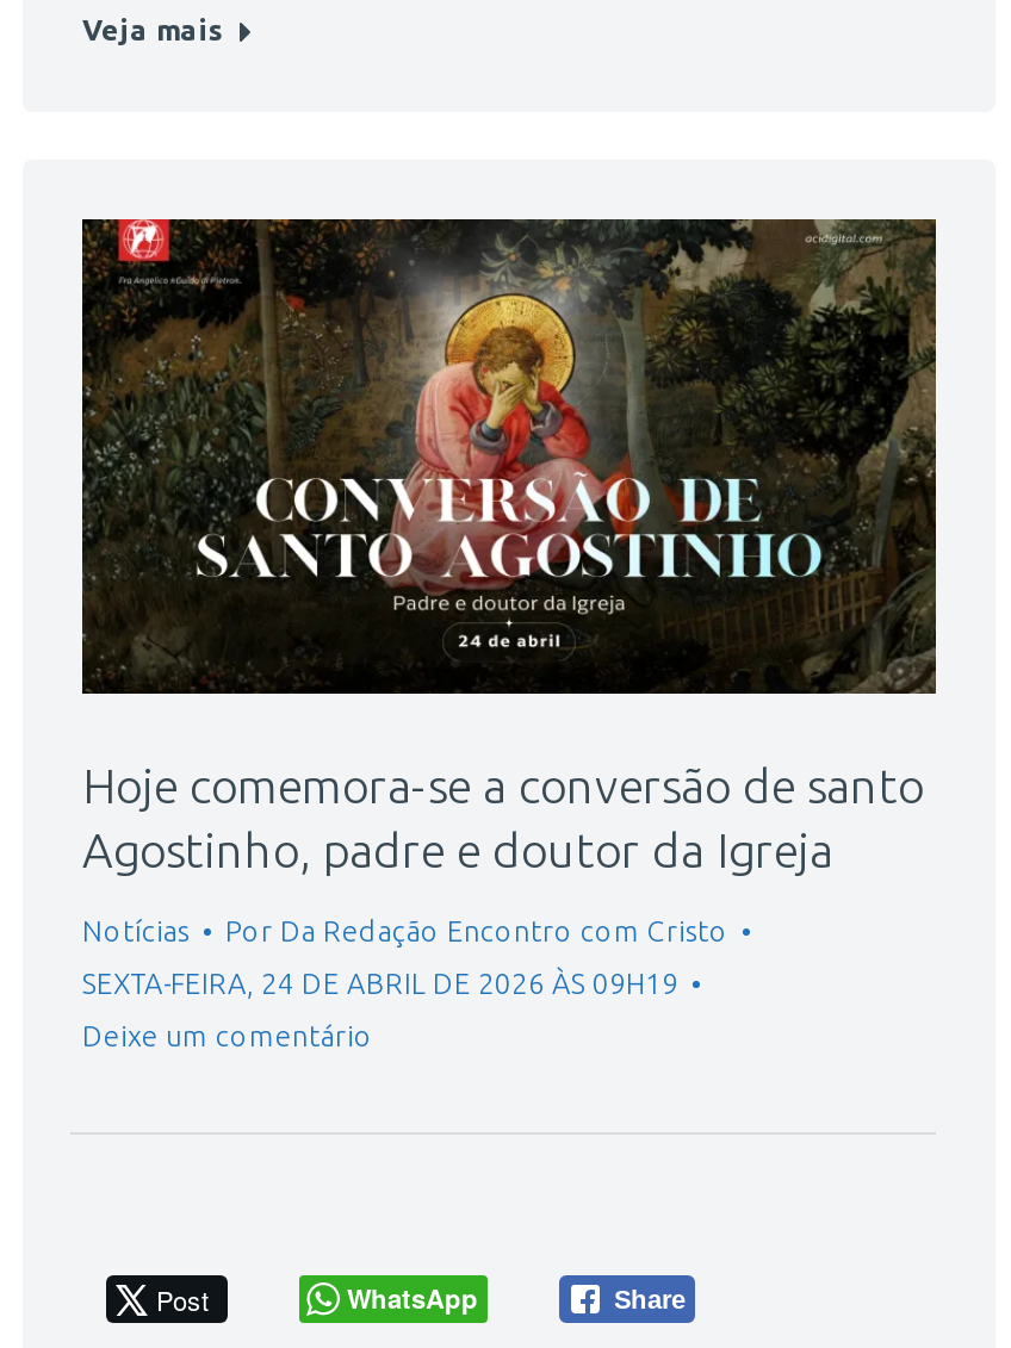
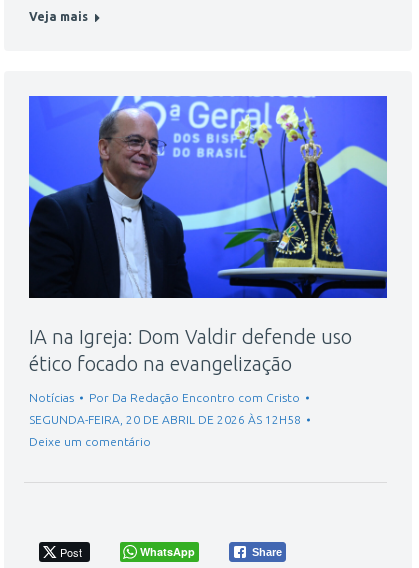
[80,217,938,878] [image] | Hoje comemora-se a conversão de santo | Agostinho, padre e doutor da Igreja -> [28,95,388,375] [image] | IA na Igreja: Dom Valdir defende uso | ético focado na evangelização
[82,969,678,1000] SEXTA-FEIRA, 24 DE ABRIL DE 2026 ÀS 09H19 -> [29,413,301,426] SEGUNDA-FEIRA, 20 DE ABRIL DE 2026 ÀS 12H58

